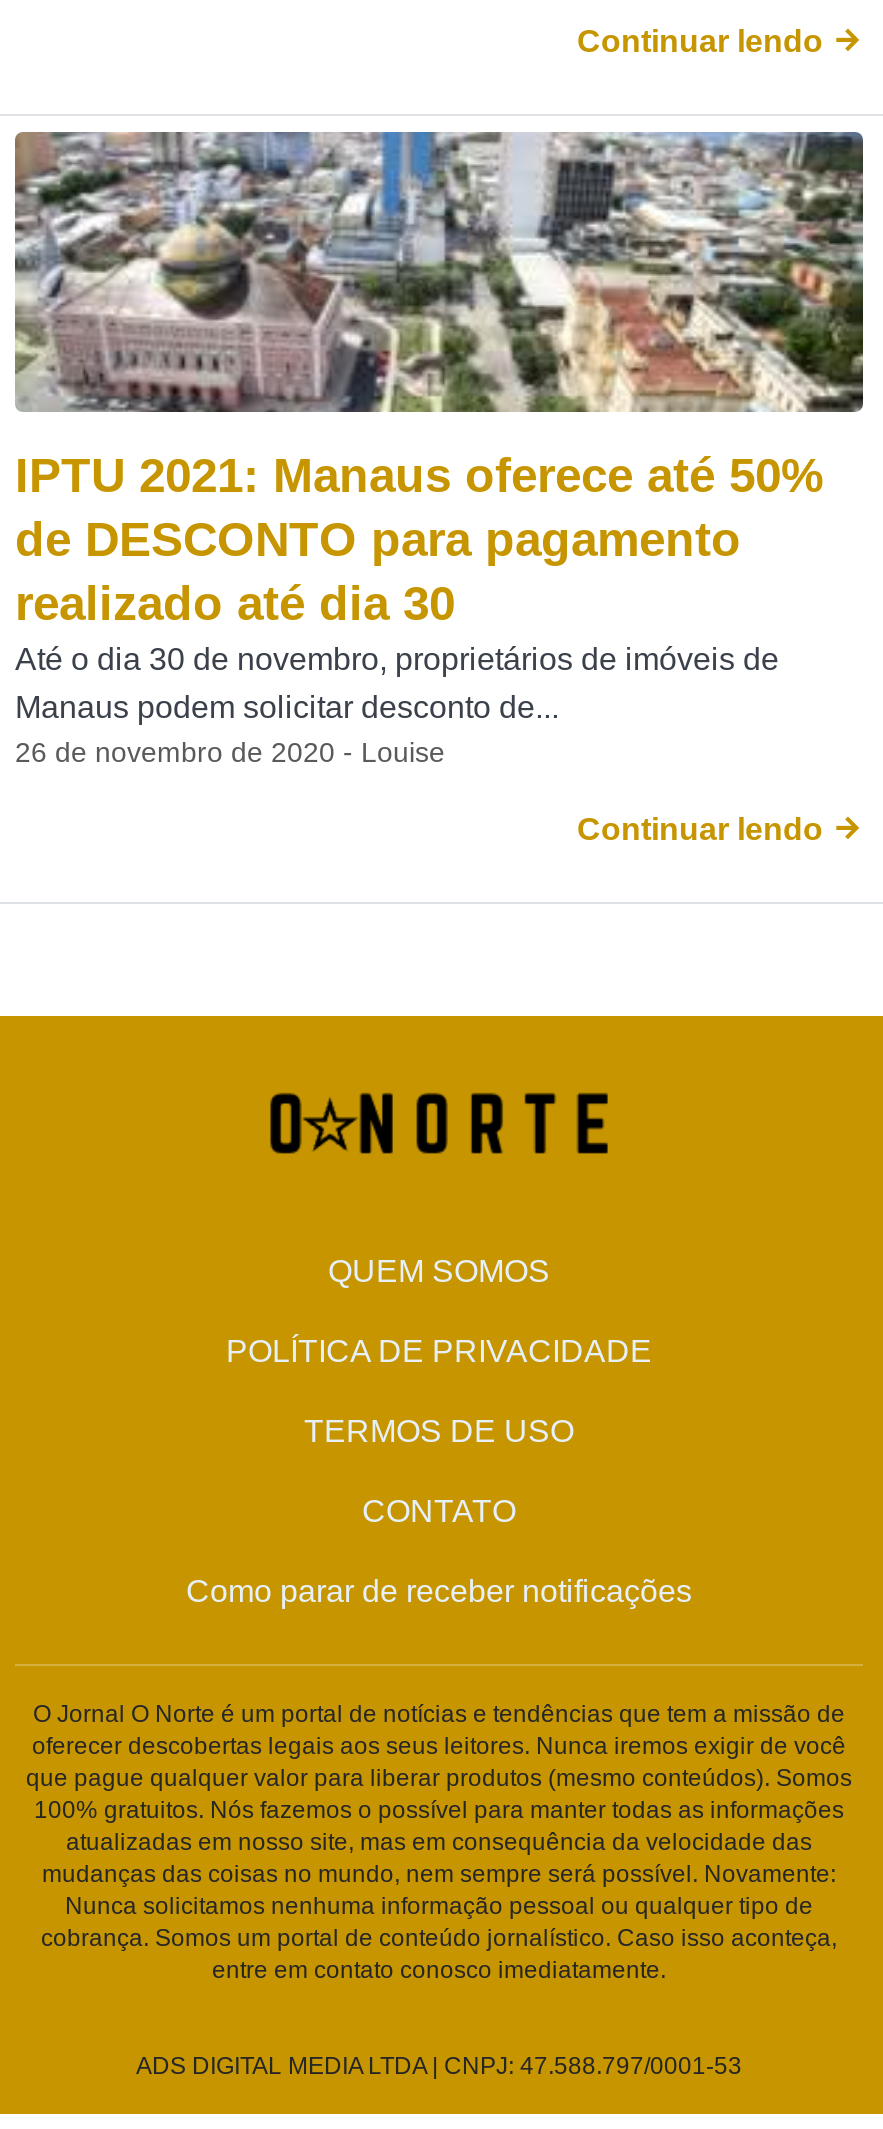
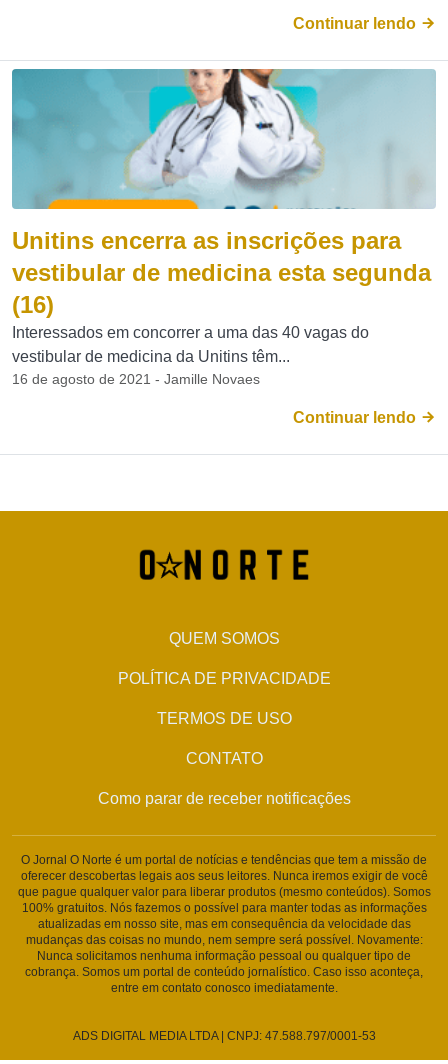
[13,130,865,768] [image] | IPTU 2021: Manaus oferece até 50% | de DESCONTO para pagamento | realizado até dia 30 | Até o dia 30 de novembro, proprietários de imóveis de | Manaus podem solicitar desconto de... | 26 de novembro de 2020 - Louise -> [11,68,436,387] [image] | Unitins encerra as inscrições para | vestibular de medicina esta segunda | (16) | Interessados em concorrer a uma das 40 vagas do | vestibular de medicina da Unitins têm... | 16 de agosto de 2021 - Jamille Novaes

